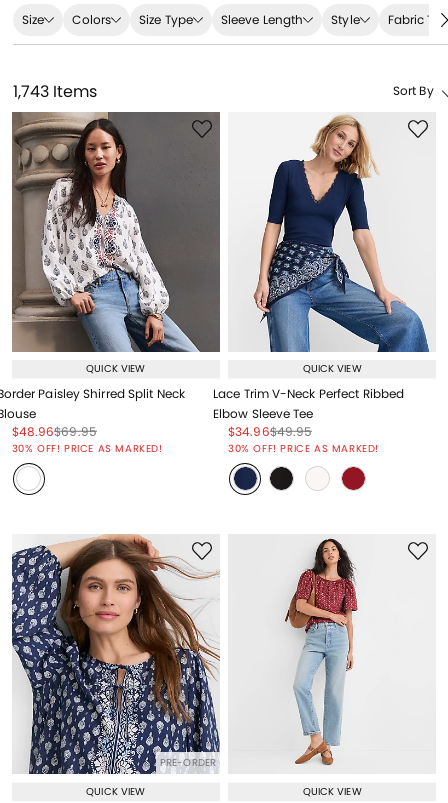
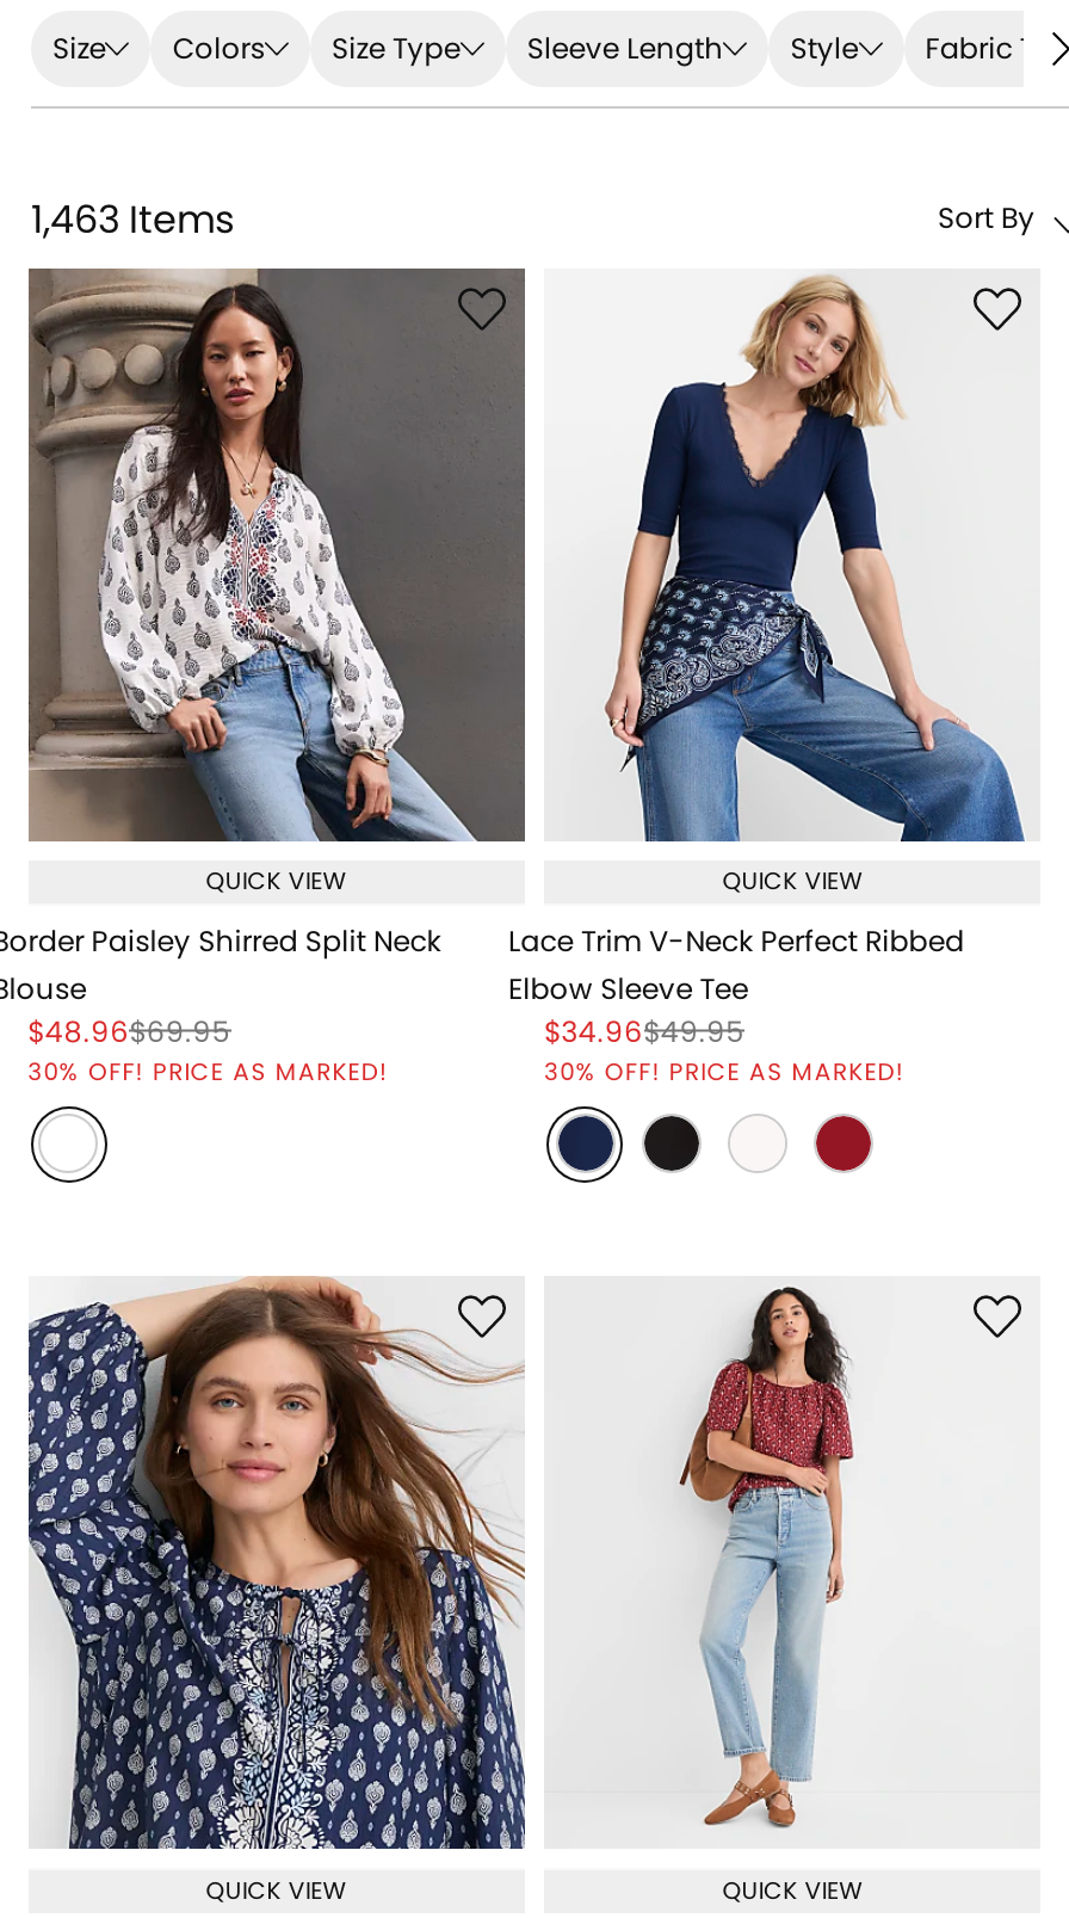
[13,80,97,103] 1,743 Items -> [31,191,234,246] 1,463 Items
[160,755,216,770] PRE-ORDER -> none

